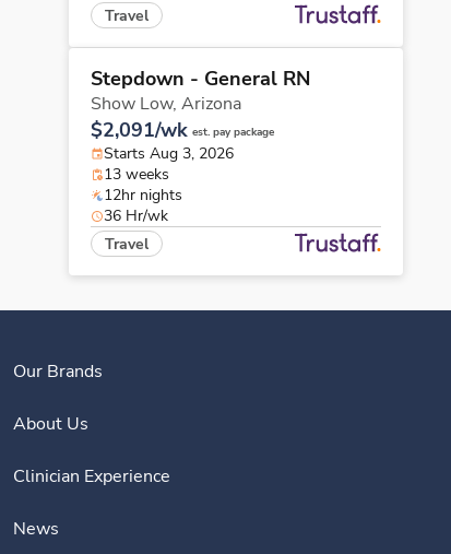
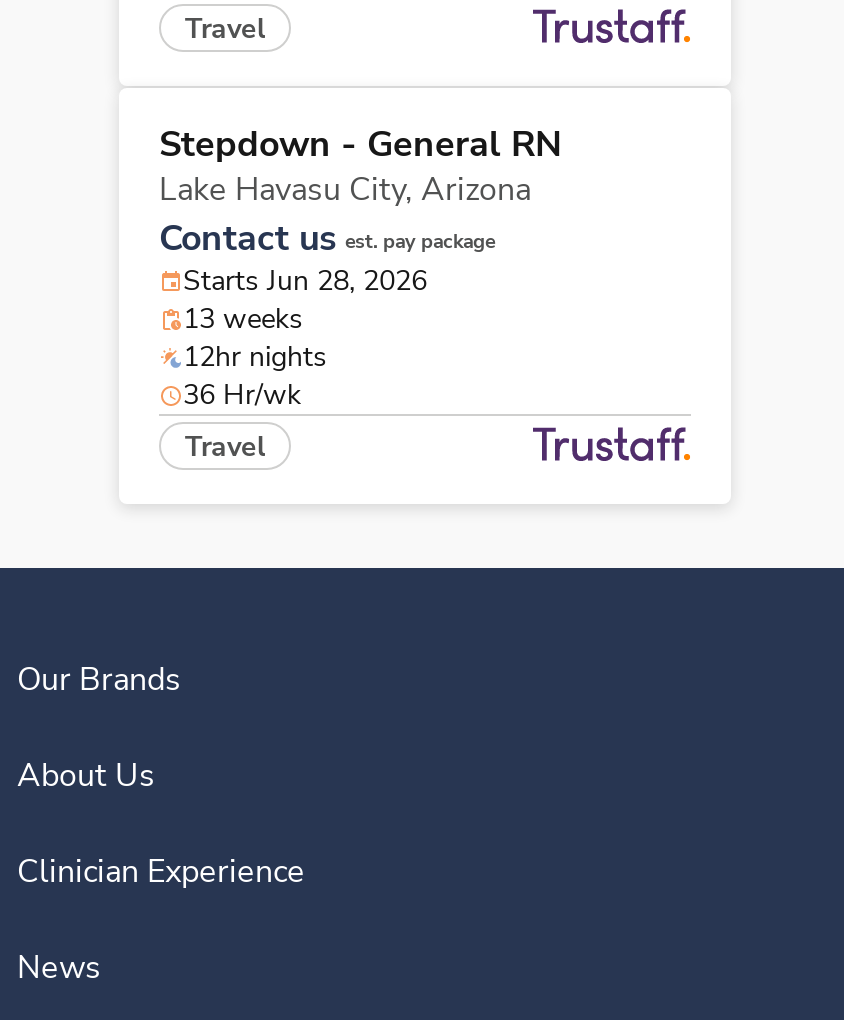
[91,92,274,164] Show Low, Arizona | $2,091/wk est. pay package | Starts Aug 3, 2026 -> [159,168,531,300] Lake Havasu City, Arizona | Contact us est. pay package | Starts Jun 28, 2026

